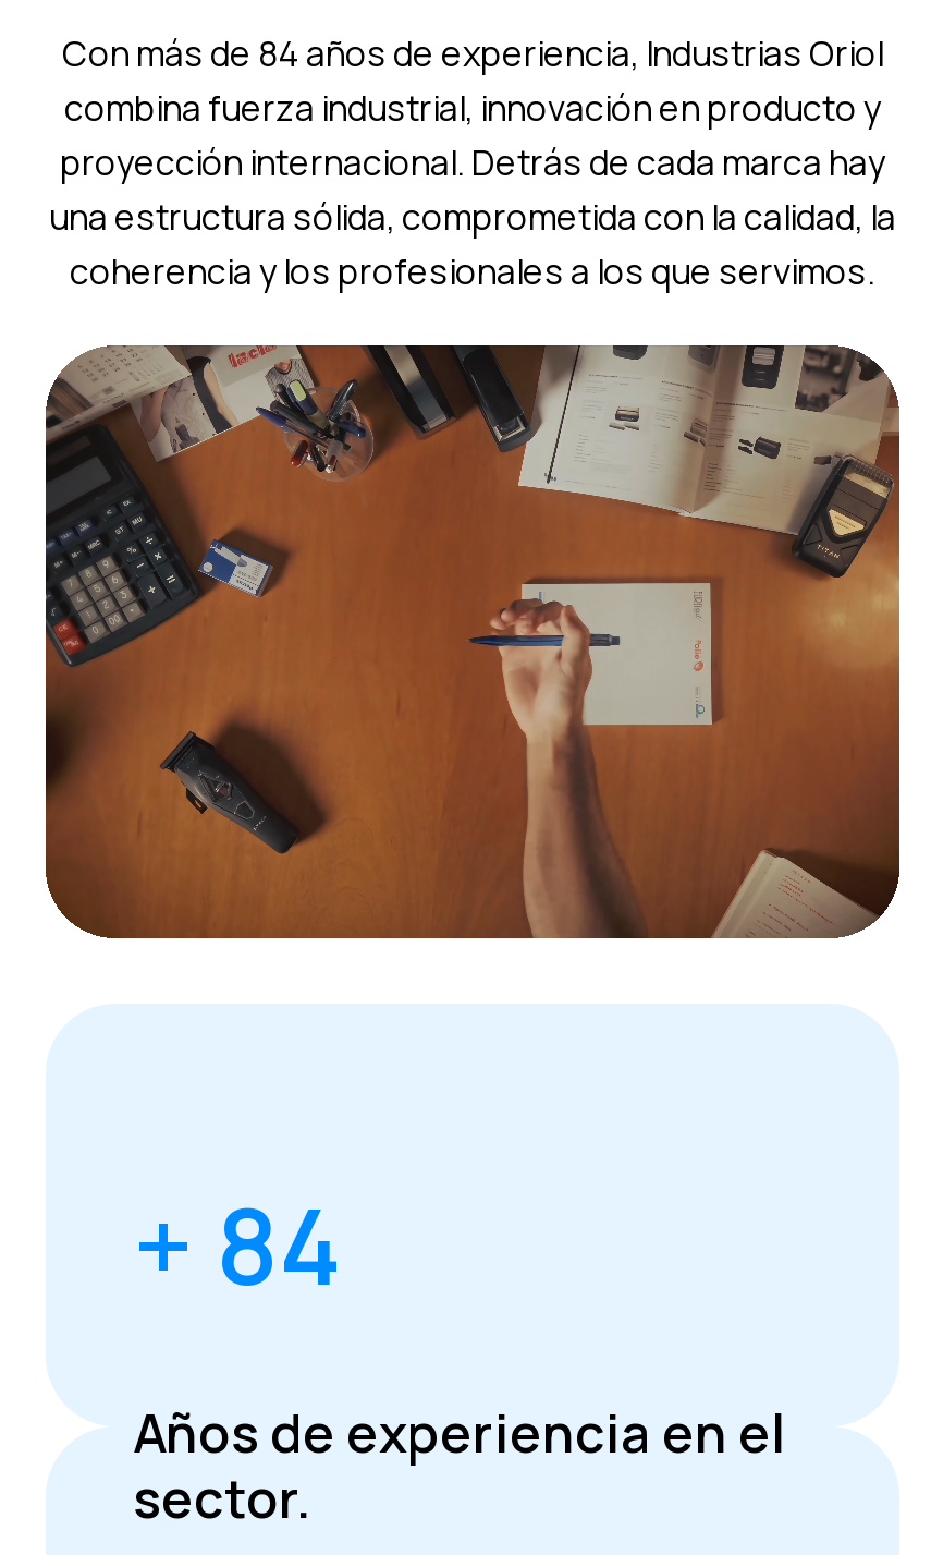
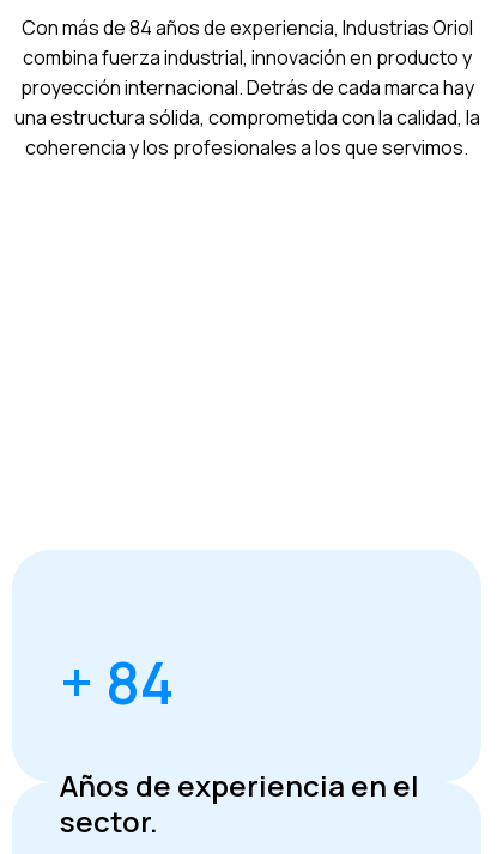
[44,343,902,940] [image] -> none

